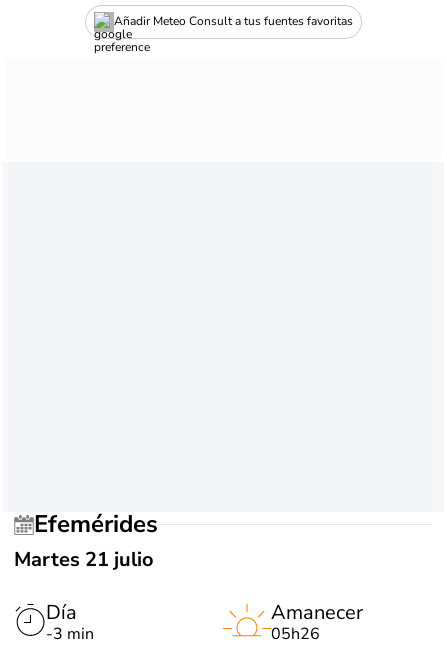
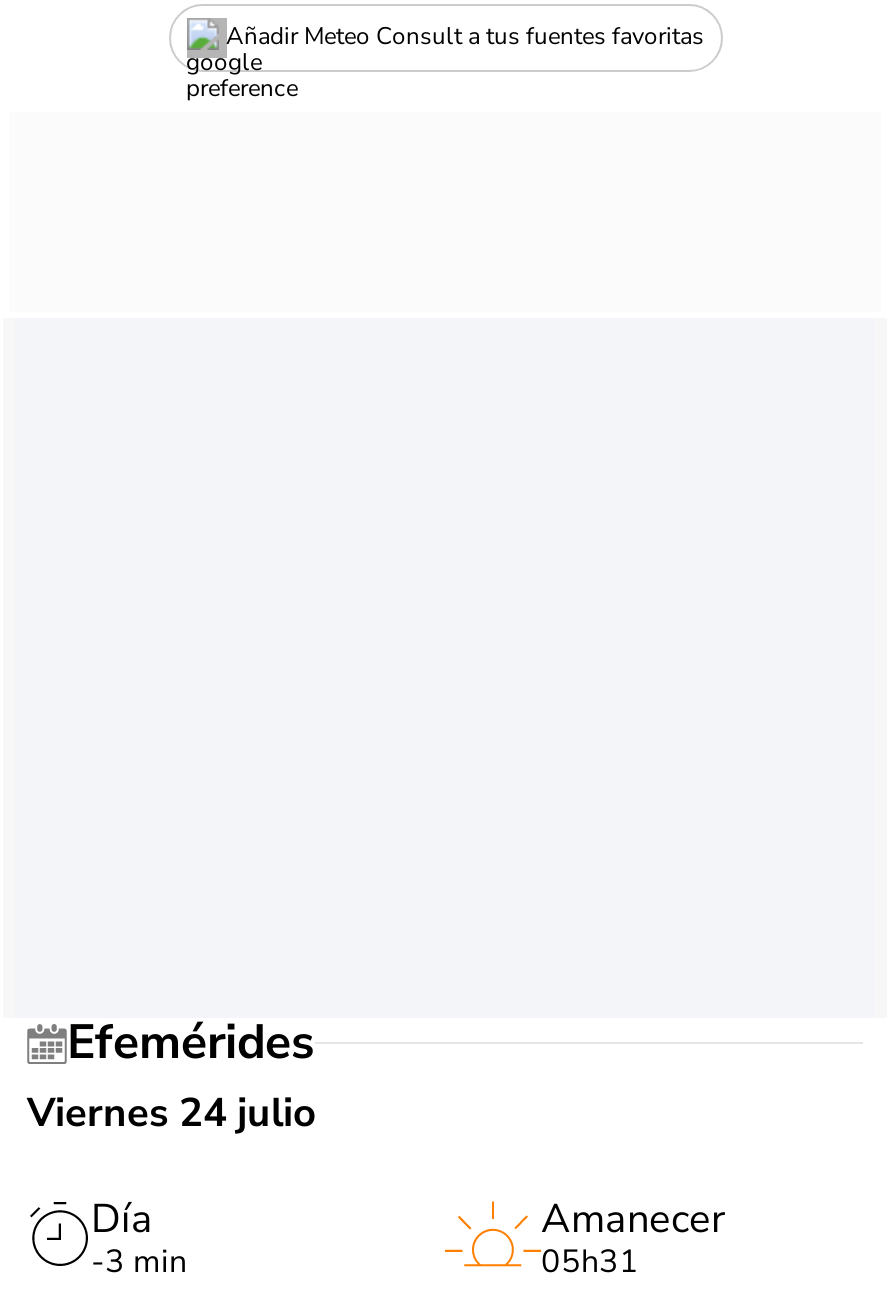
[14,546,154,573] Martes 21 julio -> [27,1086,317,1140] Viernes 24 julio
[271,623,320,645] 05h26 -> [541,1240,639,1284] 05h31

